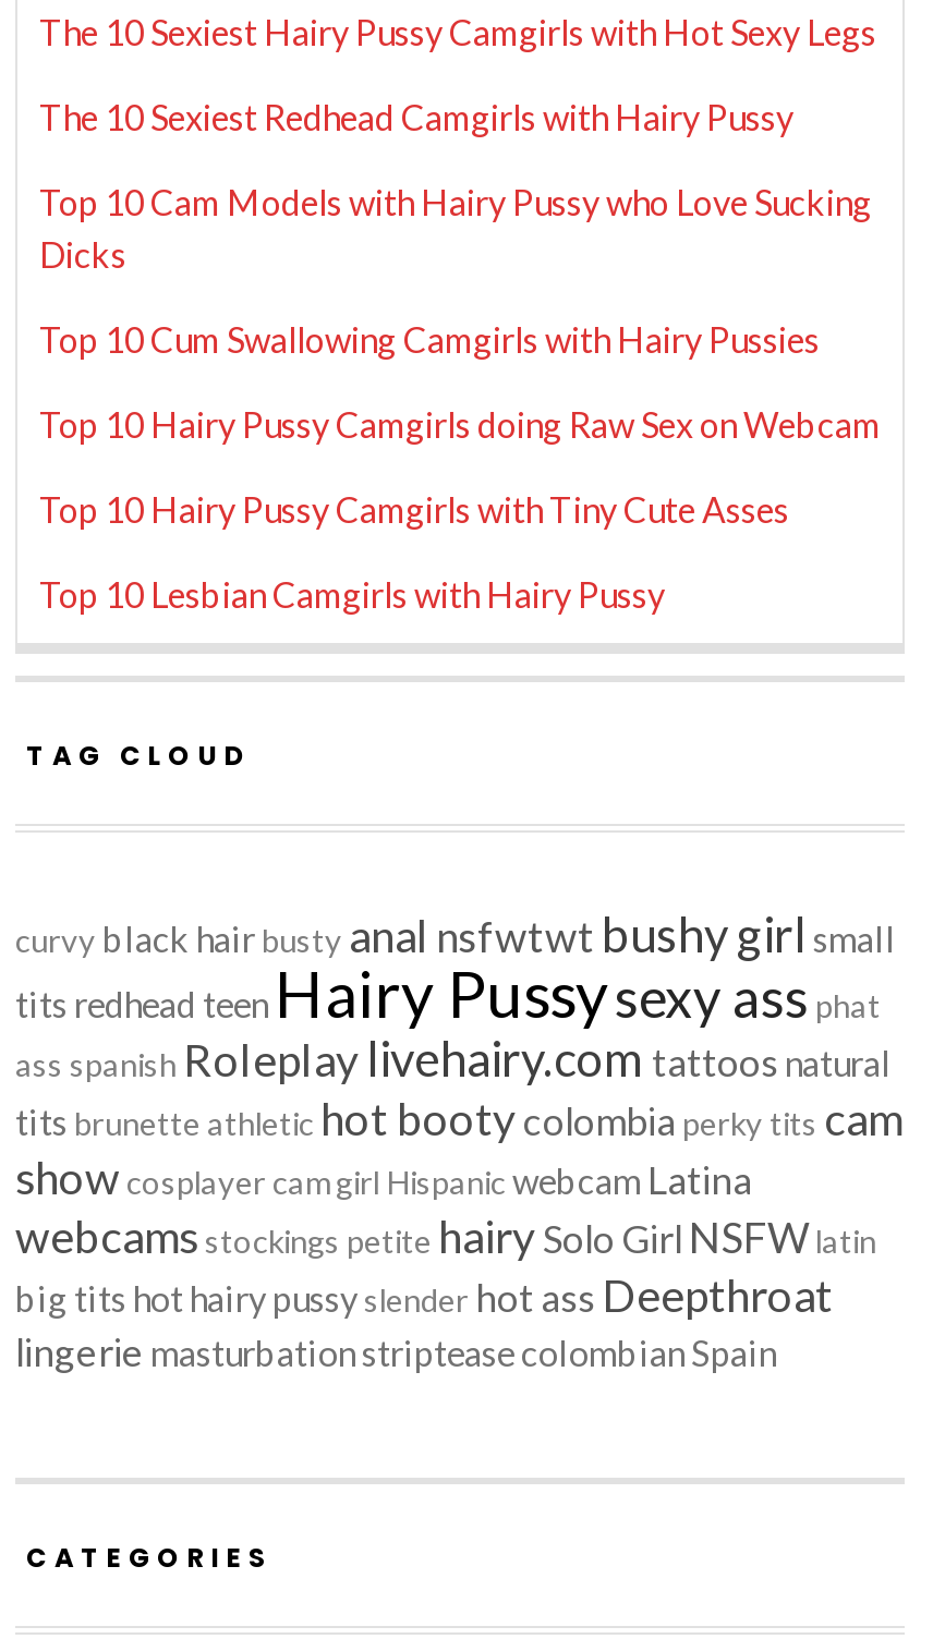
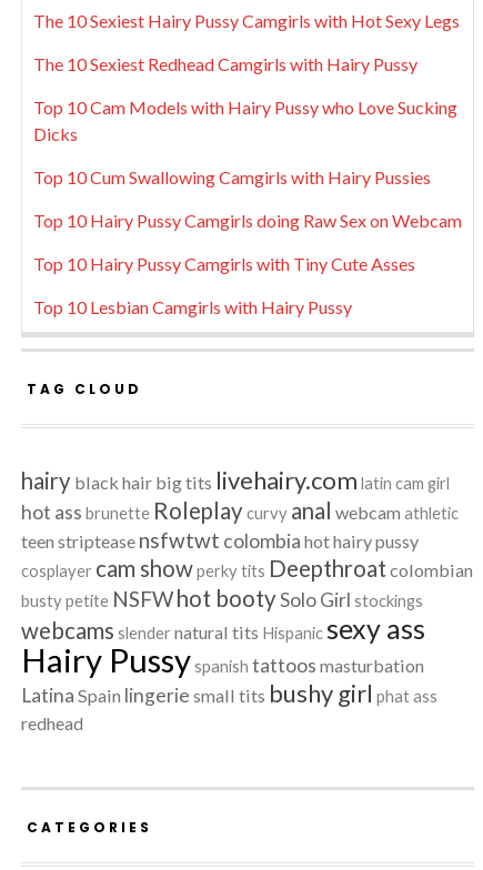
[15,905,902,1376] curvy black hair busty anal nsfwtwt bushy girl small | tits redhead teen Hairy Pussy sexy ass phat | ass spanish Roleplay livehairy.com tattoos natural | tits brunette athletic hot booty colombia perky tits cam | show cosplayer cam girl Hispanic webcam Latina | webcams stockings petite hairy Solo Girl NSFW latin | big tits hot hairy pussy slender hot ass Deepthroat | lingerie masturbation striptease colombian Spain -> [21,465,473,733] hairy black hair big tits livehairy.com latin cam girl | hot ass brunette Roleplay curvy anal webcam athletic | teen striptease nsfwtwt colombia hot hairy pussy | cosplayer cam show perky tits Deepthroat colombian | busty petite NSFW hot booty Solo Girl stockings | webcams slender natural tits Hispanic sexy ass | Hairy Pussy spanish tattoos masturbation | Latina Spain lingerie small tits bushy girl phat ass | redhead

